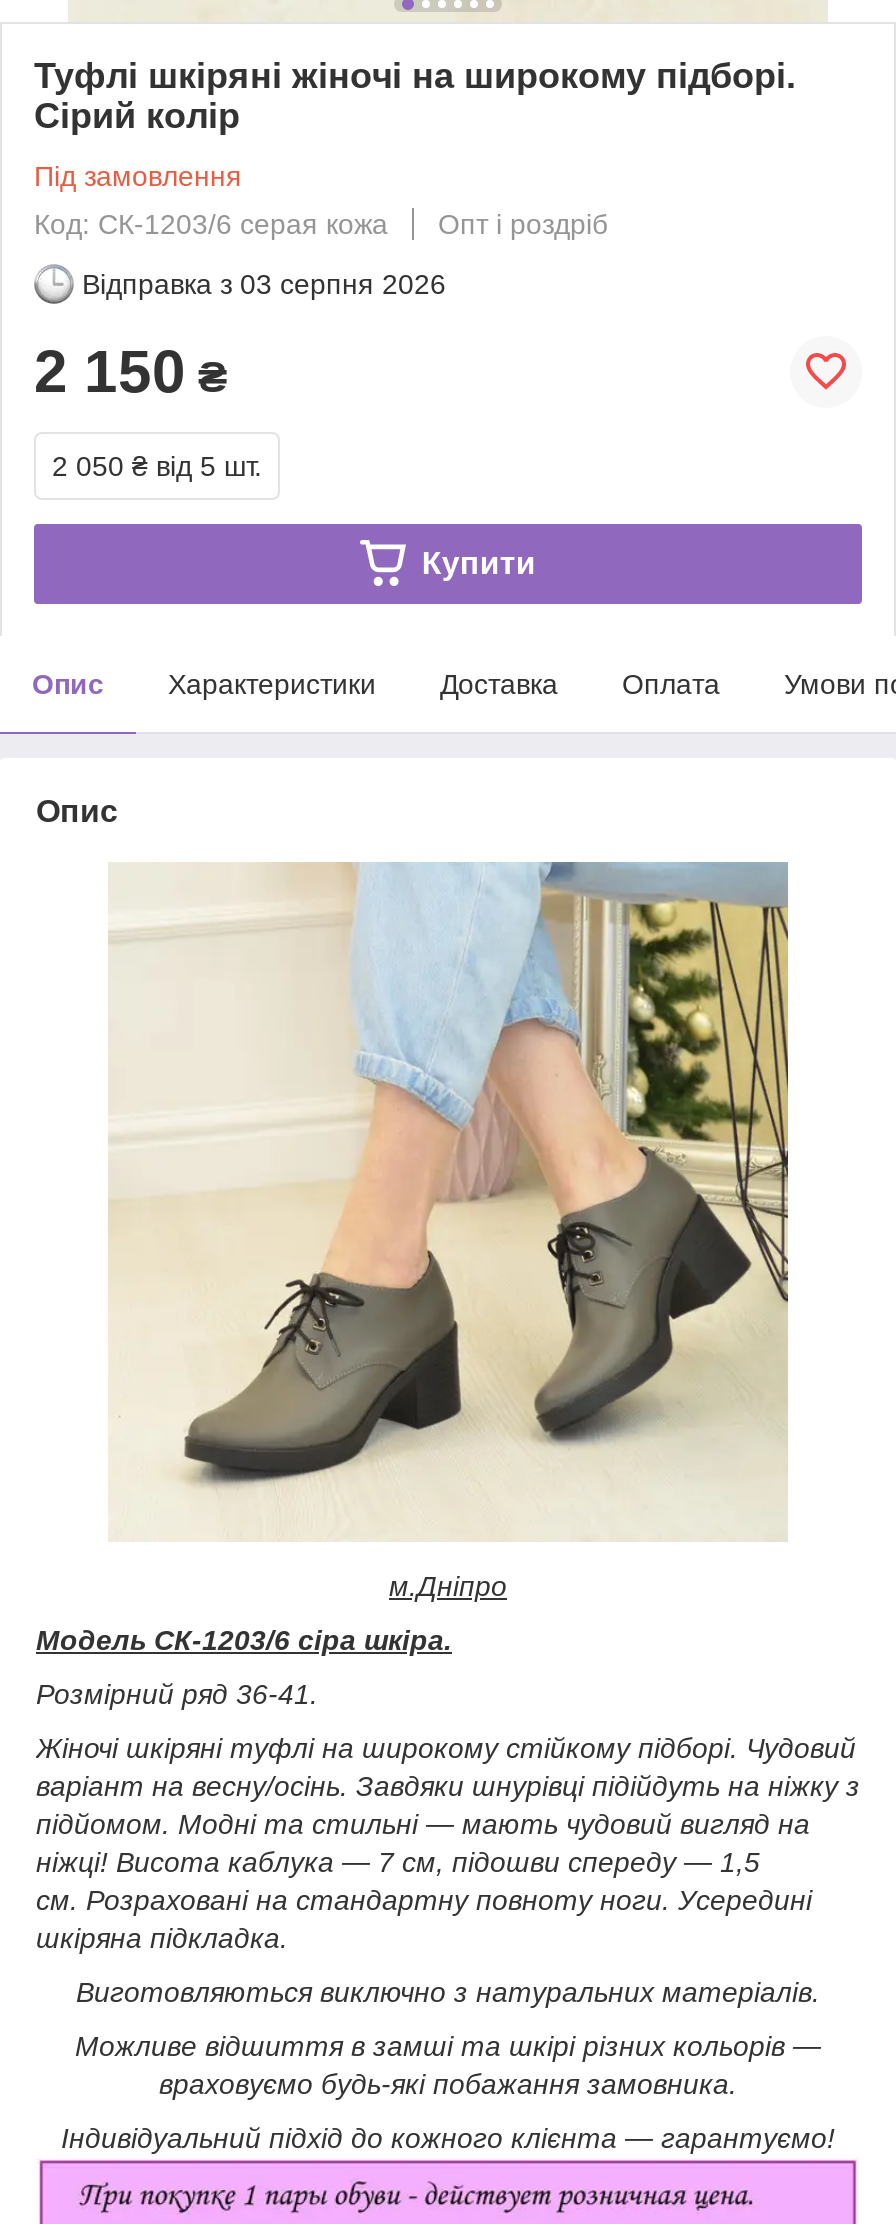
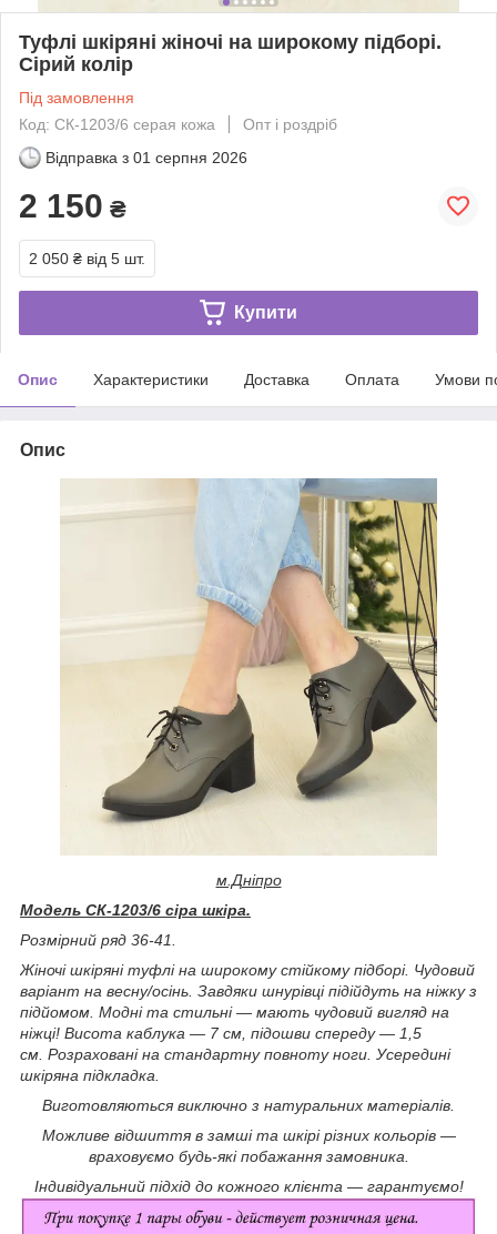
[82,268,446,300] Відправка з 03 серпня 2026 -> [45,148,247,166] Відправка з 01 серпня 2026

